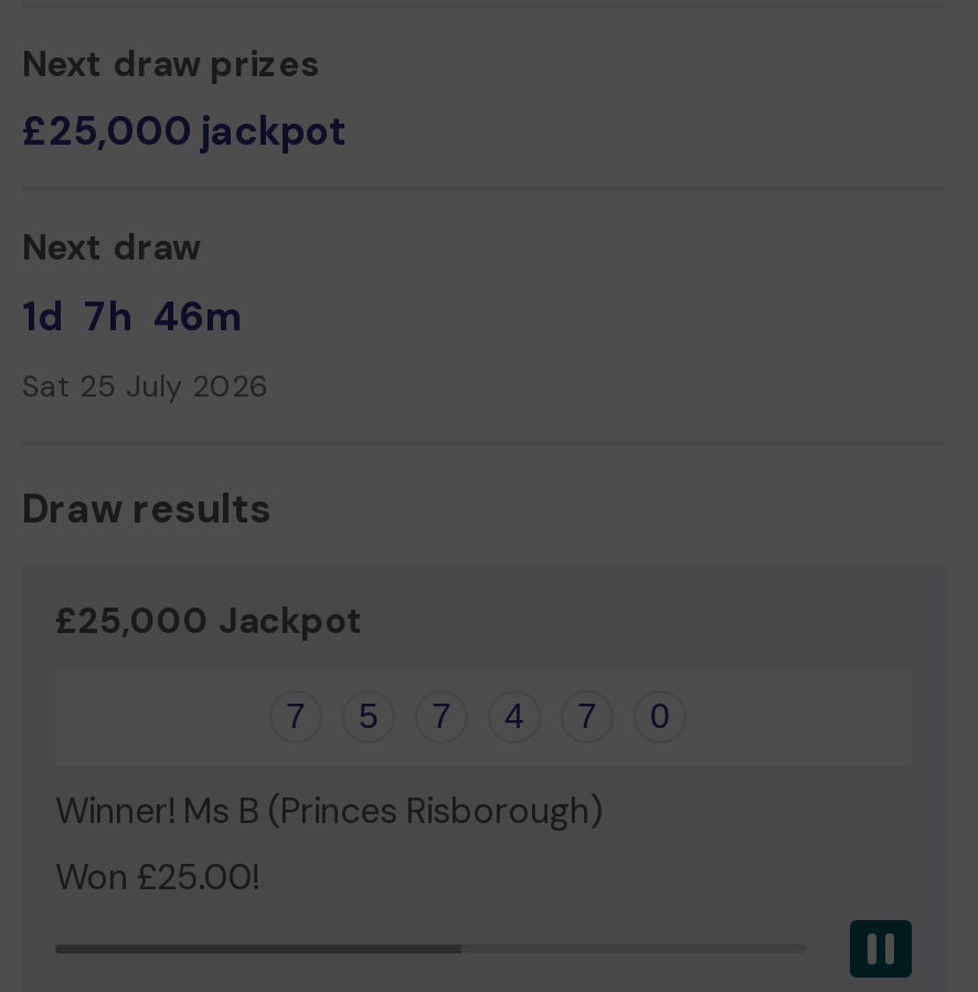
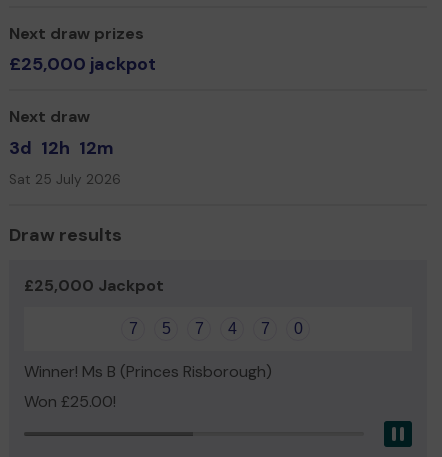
[22,289,243,342] 1d 7h 46m -> [9,135,114,159] 3d 12h 12m

